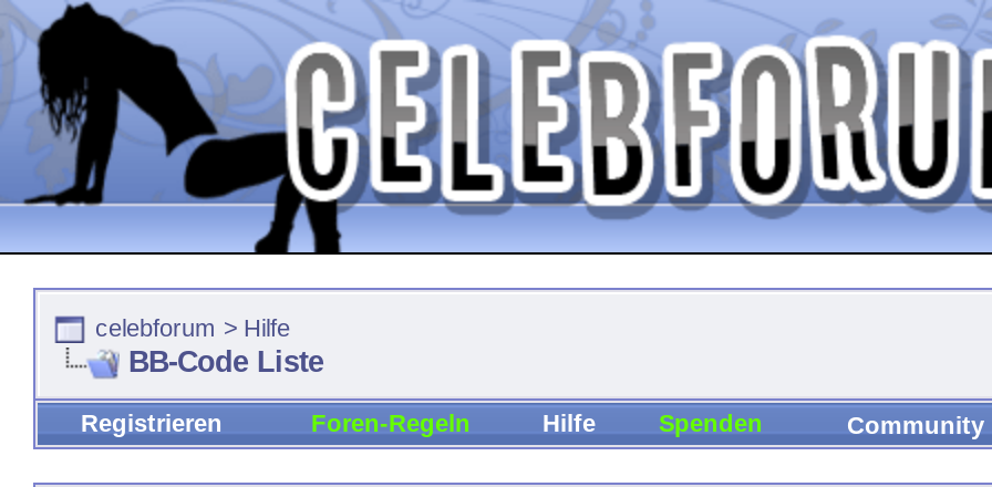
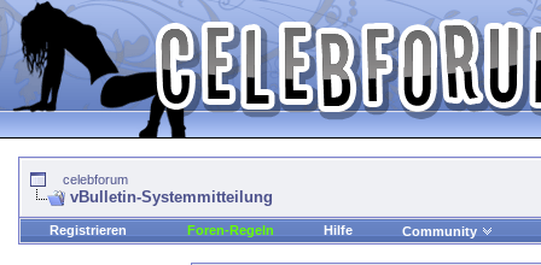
[95,314,323,379] celebforum > Hilfe | BB-Code Liste -> [63,172,273,206] celebforum | vBulletin-Systemmitteilung
[659,410,763,436] Spenden -> none

